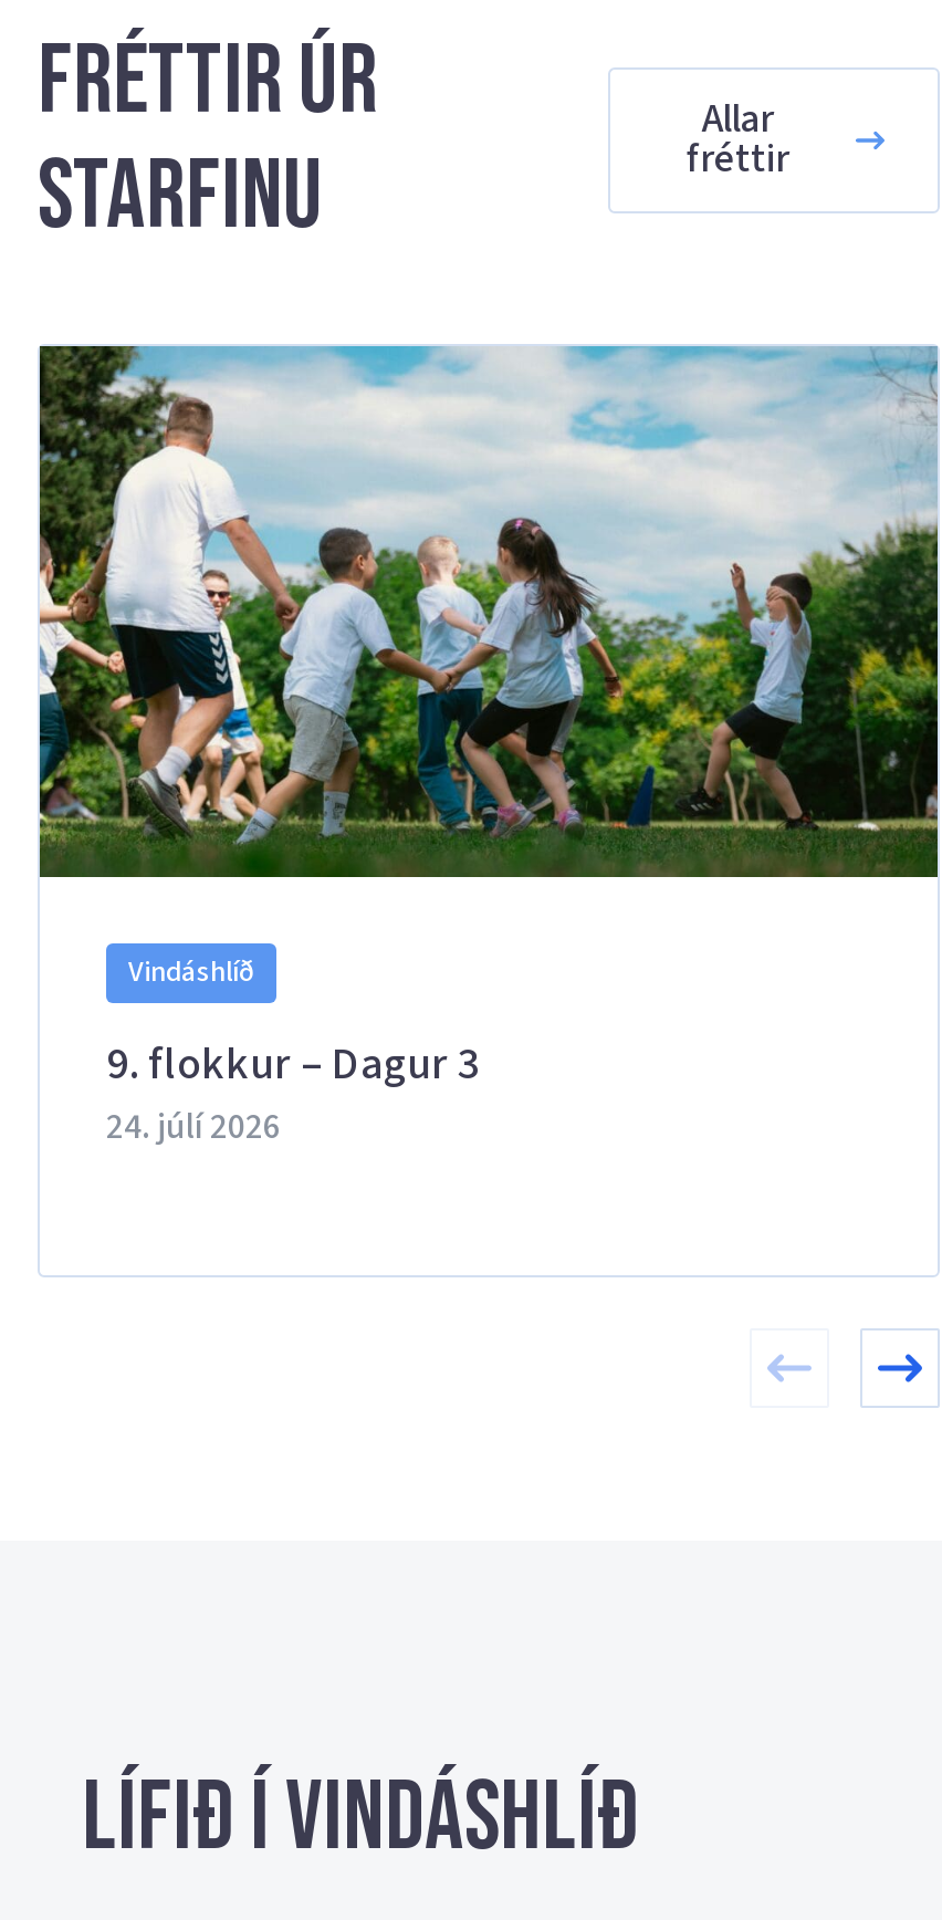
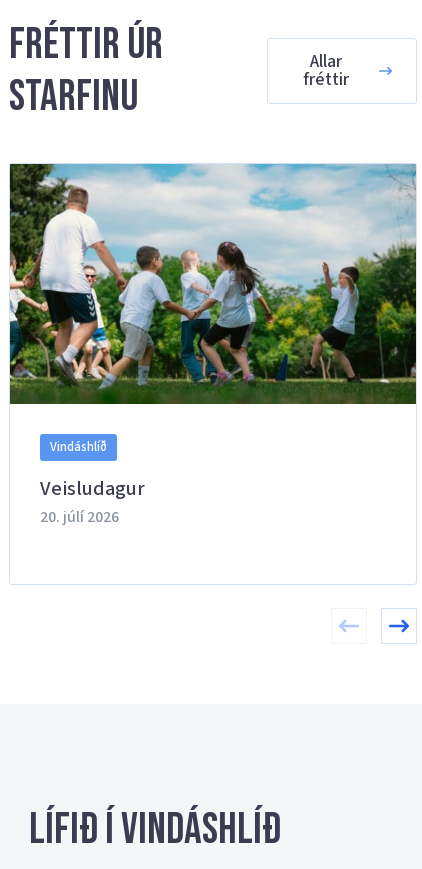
[106,1034,480,1151] 9. flokkur – Dagur 3 | 24. júlí 2026 -> [40,475,145,528] Veisludagur | 20. júlí 2026

